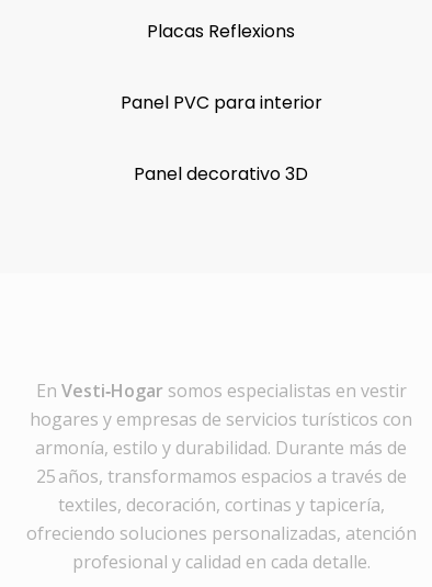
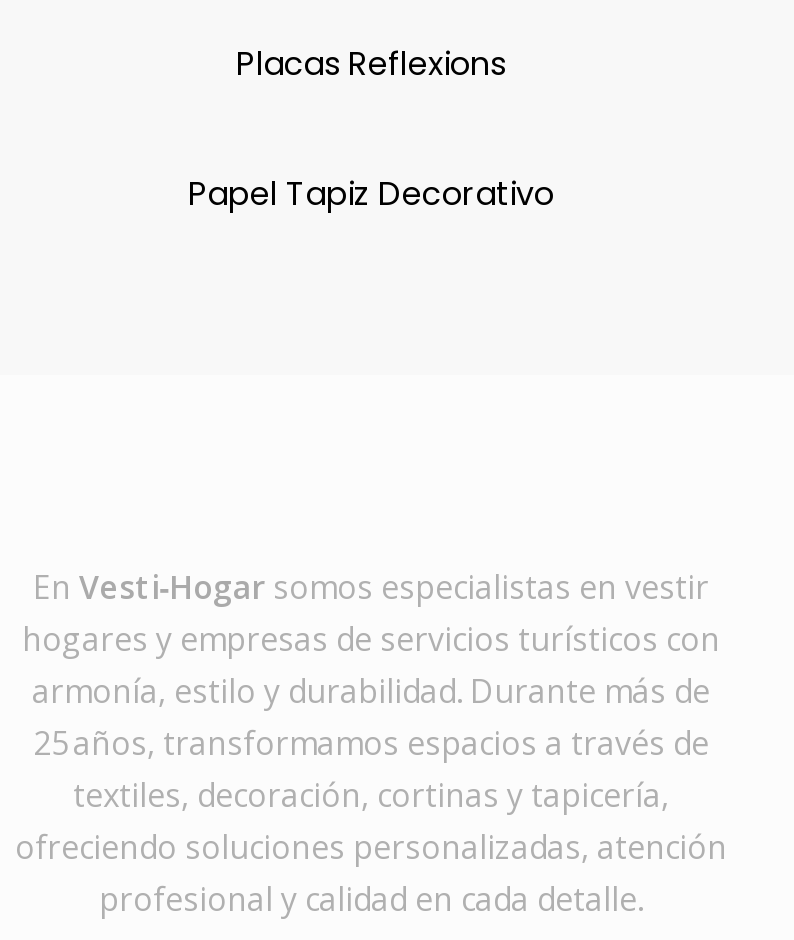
[121,90,322,187] Panel PVC para interior | Panel decorativo 3D -> [188,172,554,218] Papel Tapiz Decorativo

